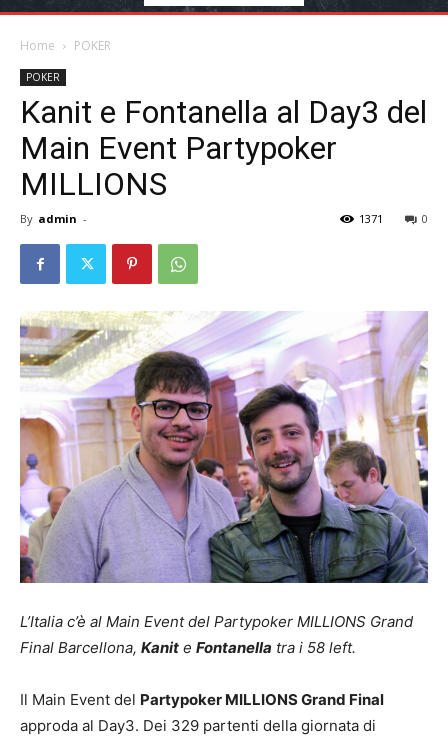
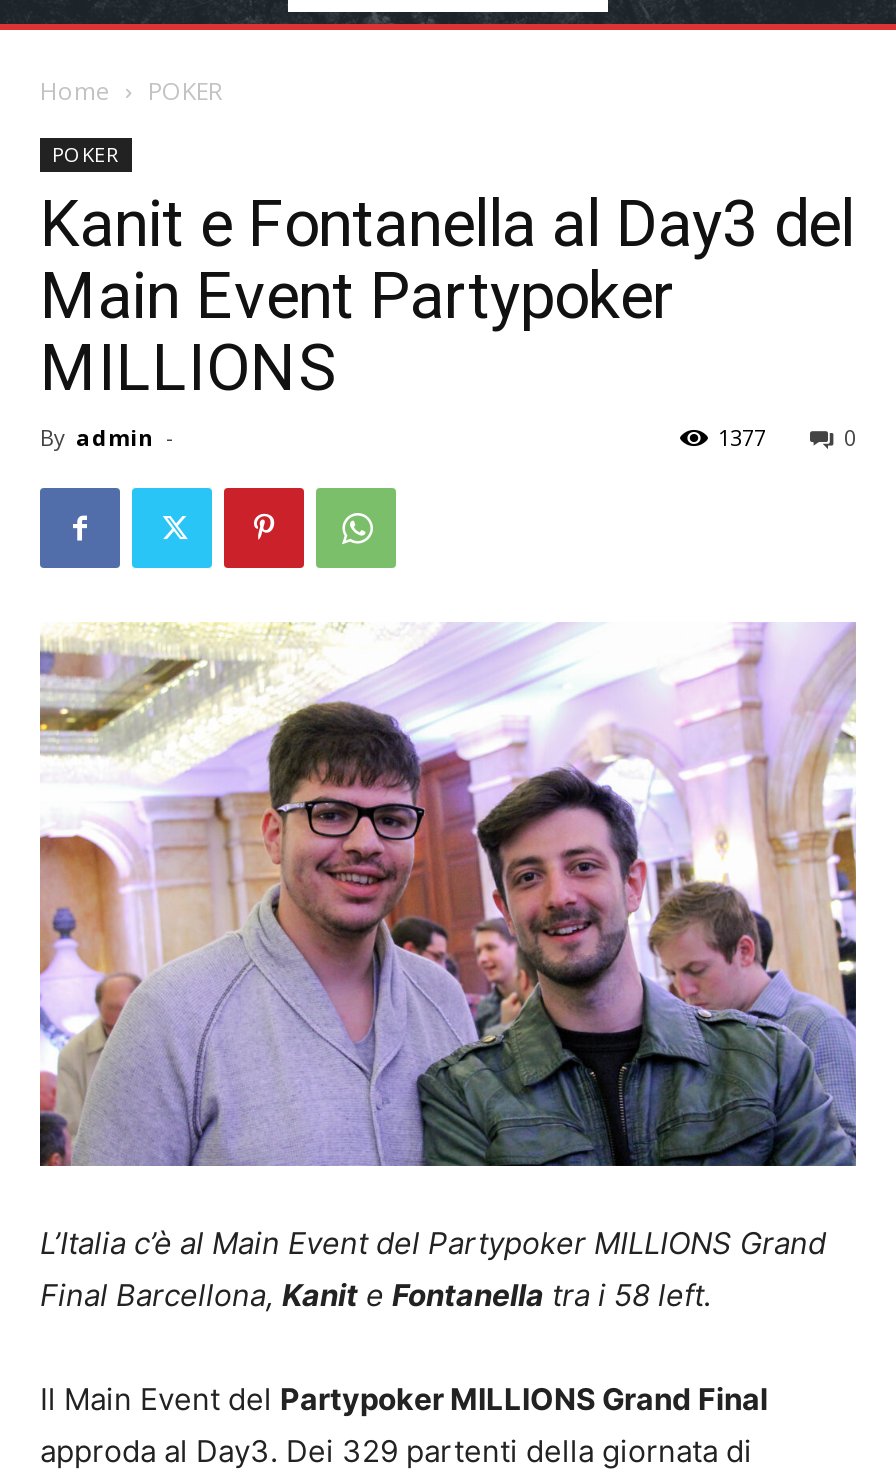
[359,211,383,226] 1371 -> [718,422,766,452] 1377

